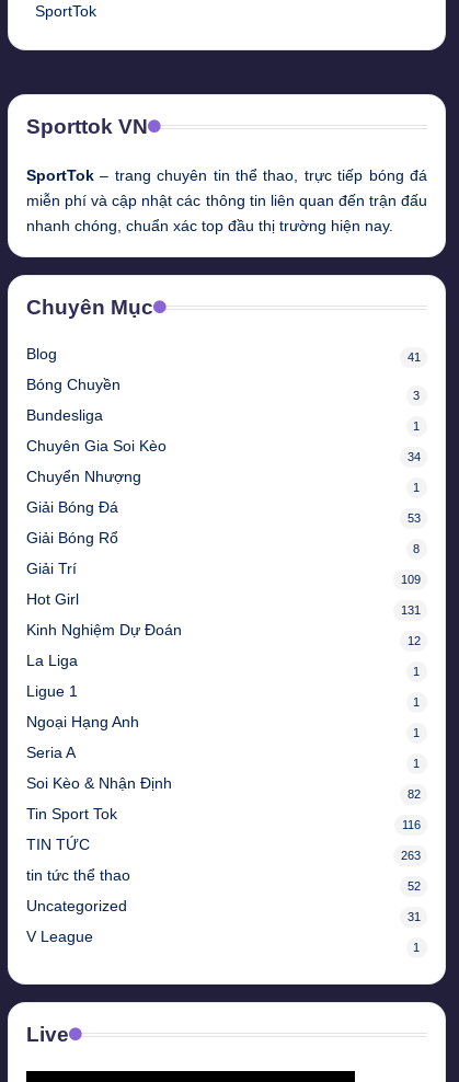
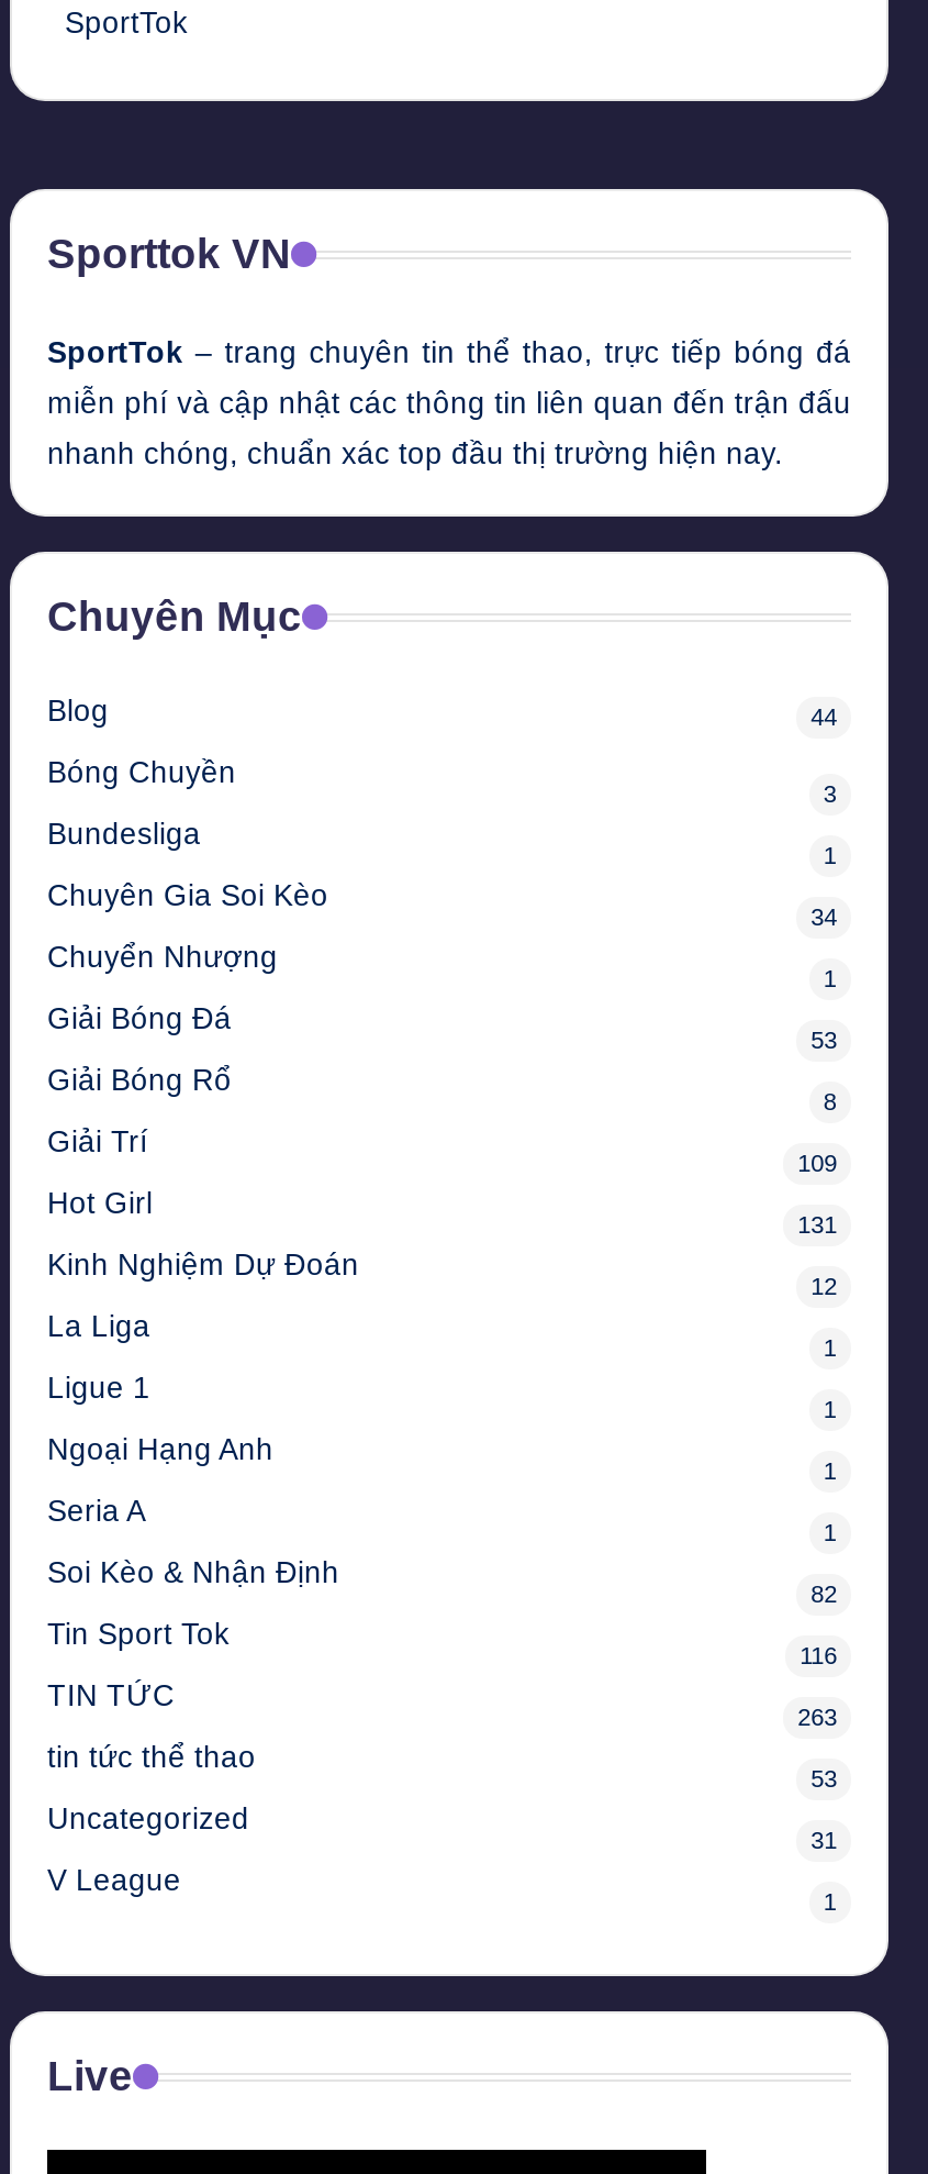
[407,350,420,363] 41 -> [811,703,837,730] 44
[407,879,420,892] 52 -> [811,1764,837,1791] 53

